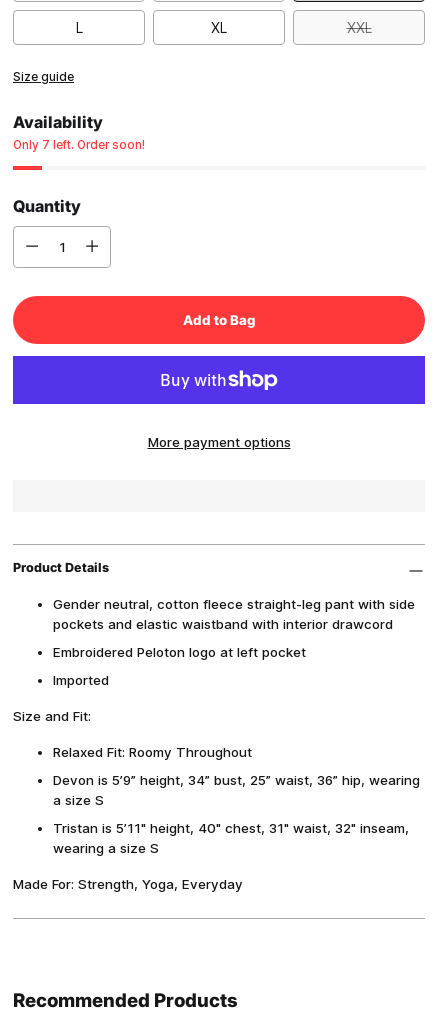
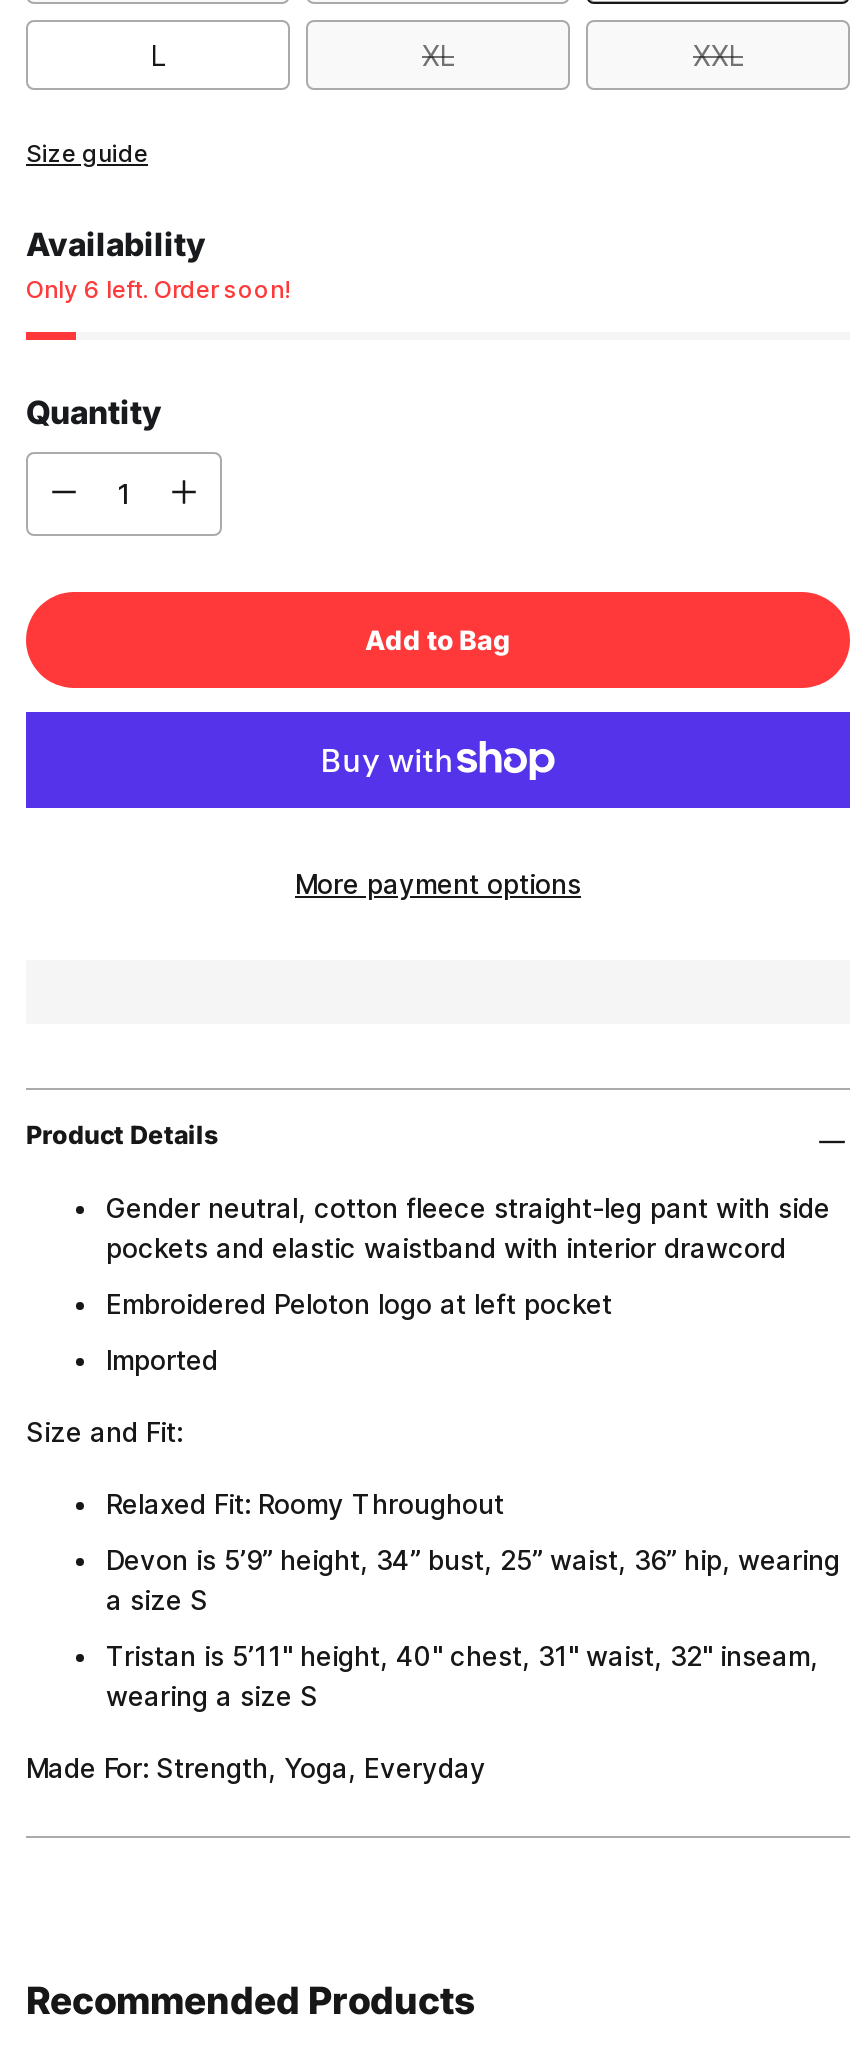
[13,138,145,152] Only 7 left. Order soon! -> [26,277,290,305] Only 6 left. Order soon!

